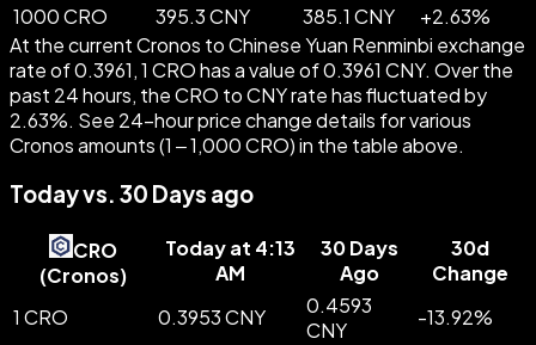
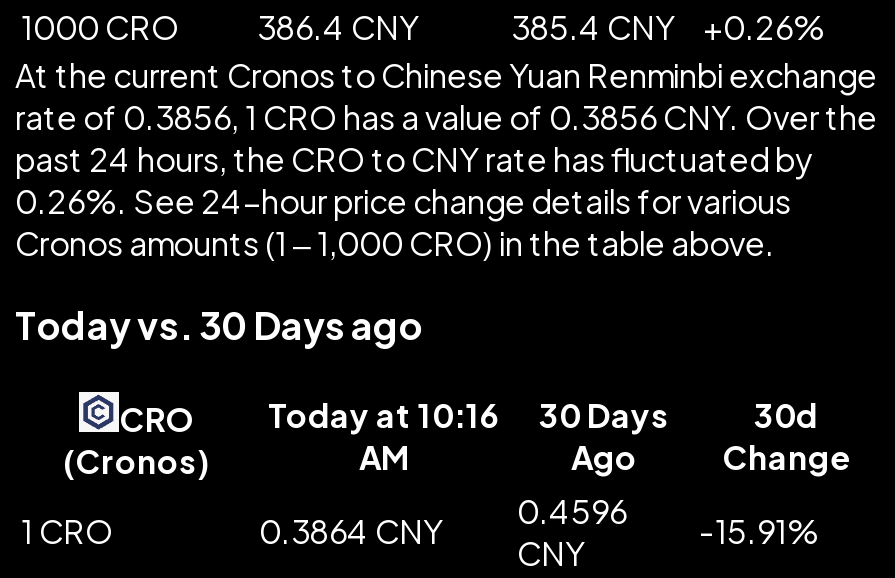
[13,4,250,29] 1000 CRO 395.3 CNY -> [21,6,419,48] 1000 CRO 386.4 CNY
[303,4,395,29] 385.1 CNY -> [511,6,675,48] 385.4 CNY
[420,4,491,29] +2.63% -> [703,6,825,48] +0.26%
[10,57,513,82] rate of 0.3961, 1 CRO has a value of 0.3961 CNY. Over the -> [15,96,877,138] rate of 0.3856, 1 CRO has a value of 0.3856 CNY. Over the
[10,108,471,133] 2.63%. See 24-hour price change details for various -> [15,180,791,222] 0.26%. See 24-hour price change details for various
[73,235,398,262] CRO Today at 4:13 30 Days -> [119,393,669,439] CRO Today at 10:16 30 Days
[306,292,372,317] 0.4593 -> [517,489,627,531] 0.4596
[158,304,266,329] 0.3953 CNY -> [259,509,443,551] 0.3864 CNY
[418,304,493,329] -13.92% -> [699,509,819,551] -15.91%

